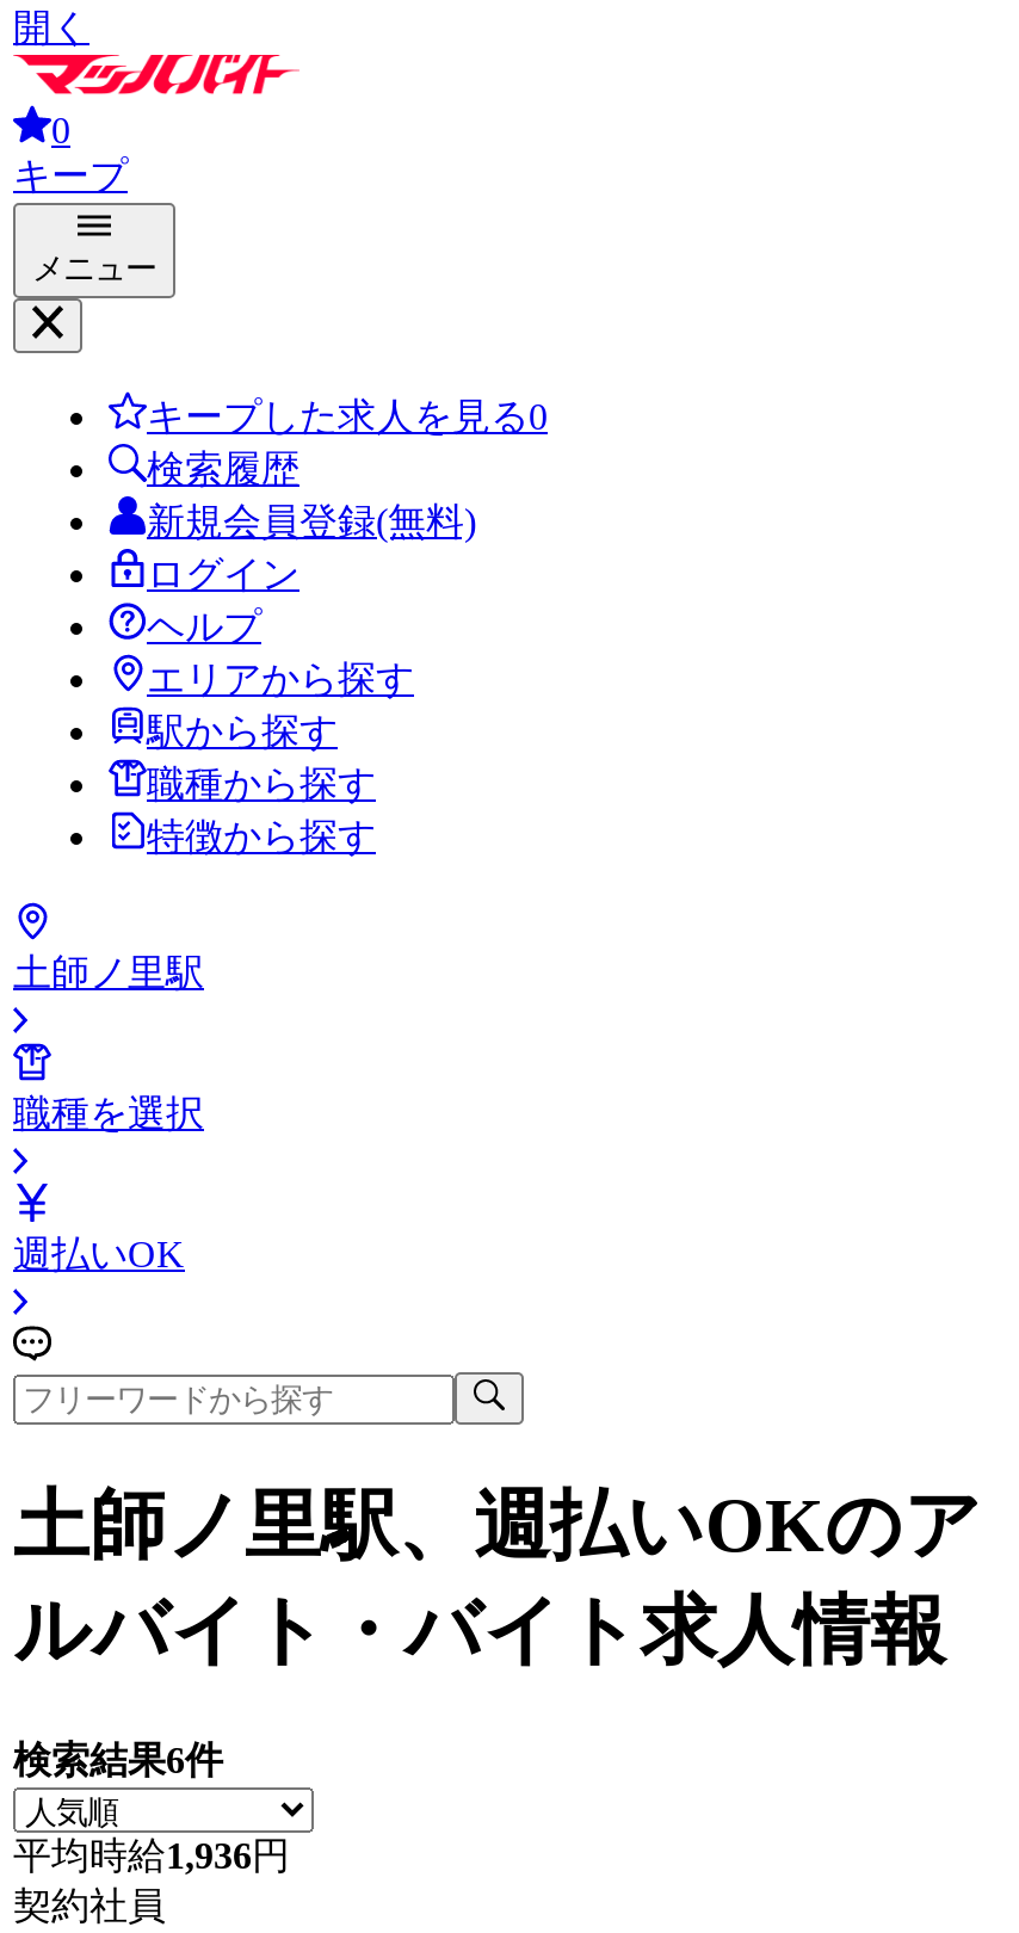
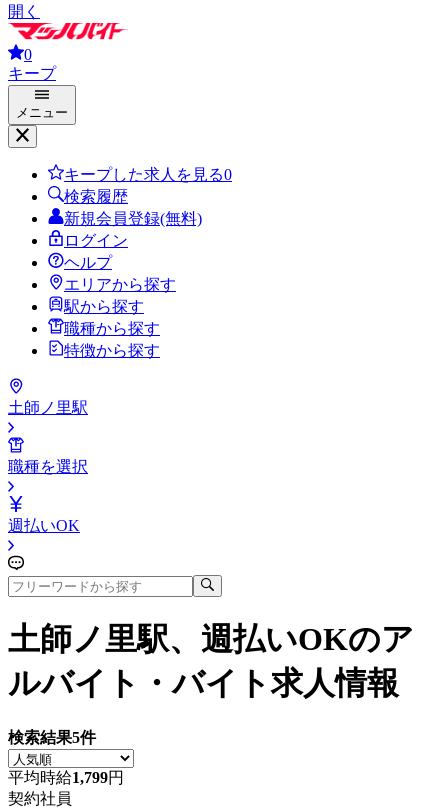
[13,1739,223,1780] 検索結果6件 -> [8,729,96,746] 検索結果5件
[13,1835,290,1875] 平均時給1,936円 -> [8,769,124,786] 平均時給1,799円

